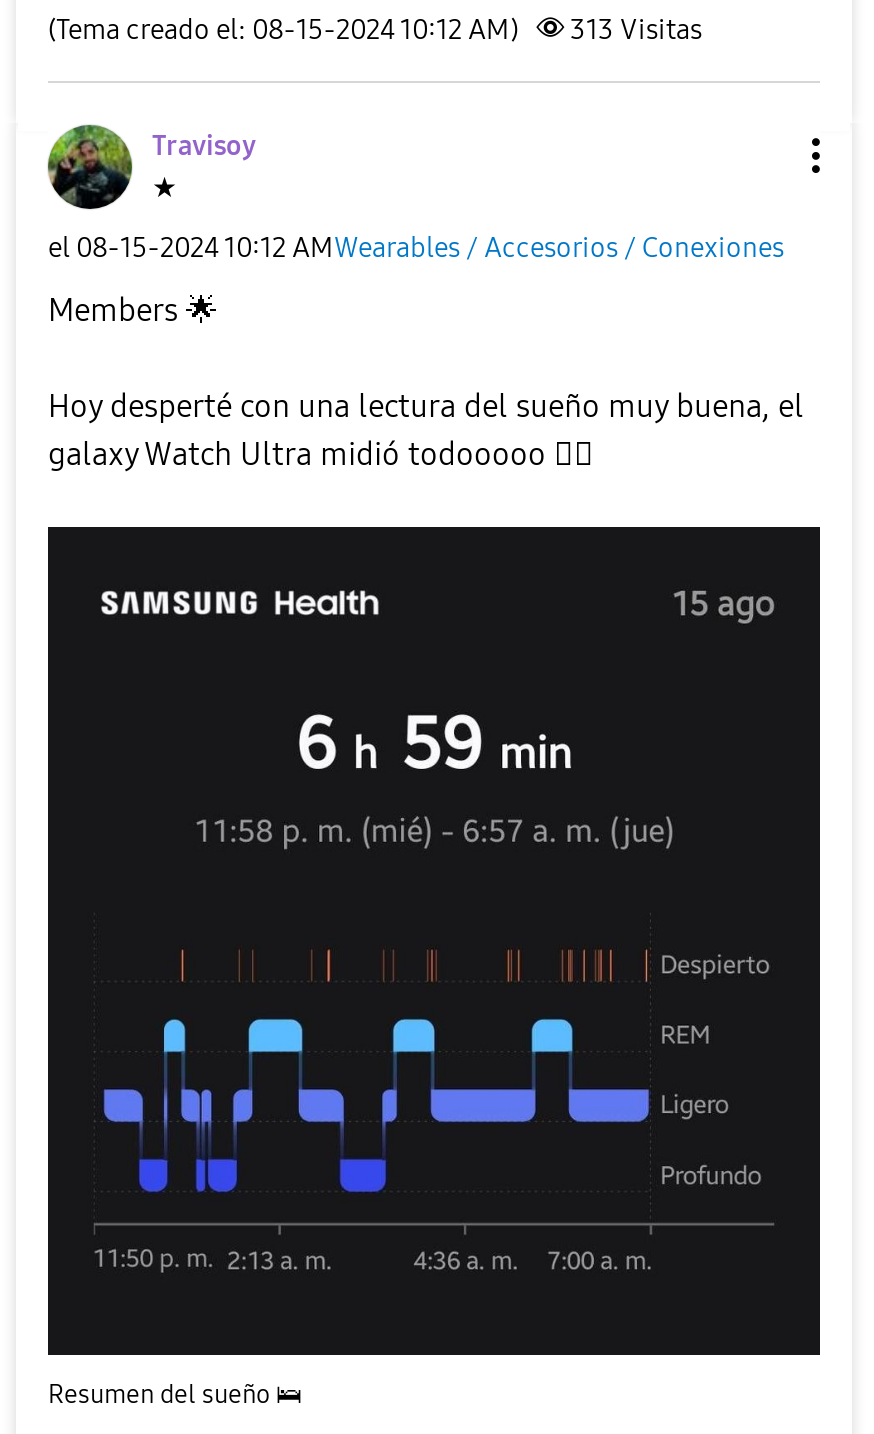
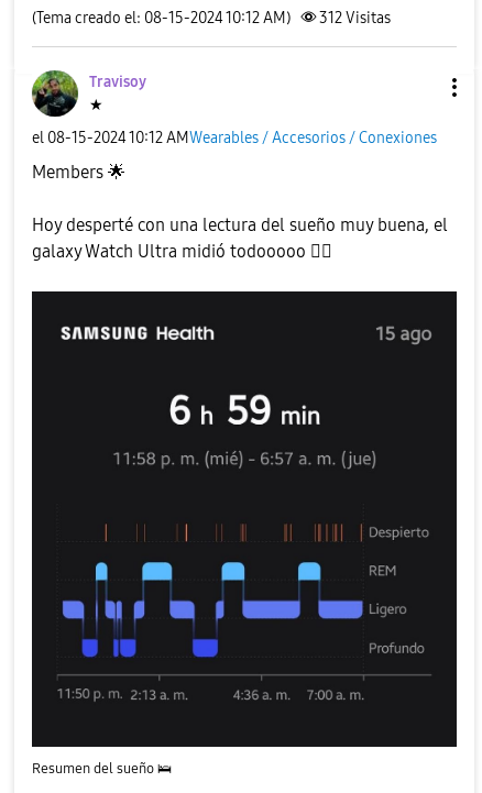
[48,13,702,47] (Tema creado el: 08-15-2024 10:12 AM) 313 Visitas -> [32,9,391,27] (Tema creado el: 08-15-2024 10:12 AM) 312 Visitas

